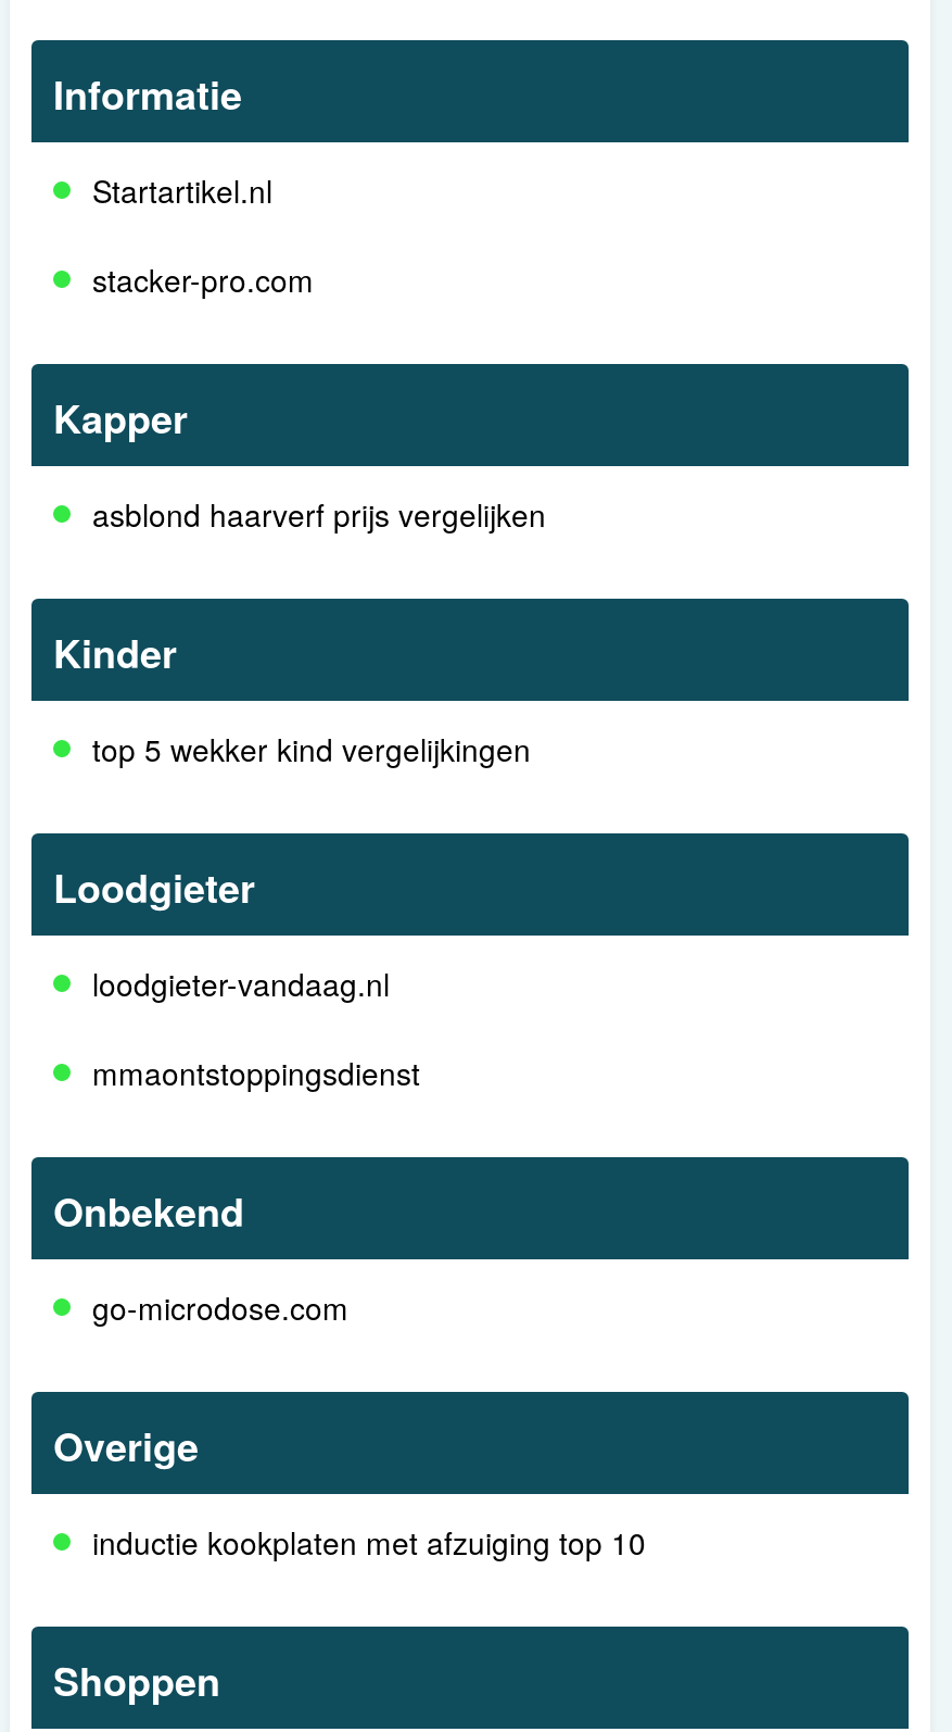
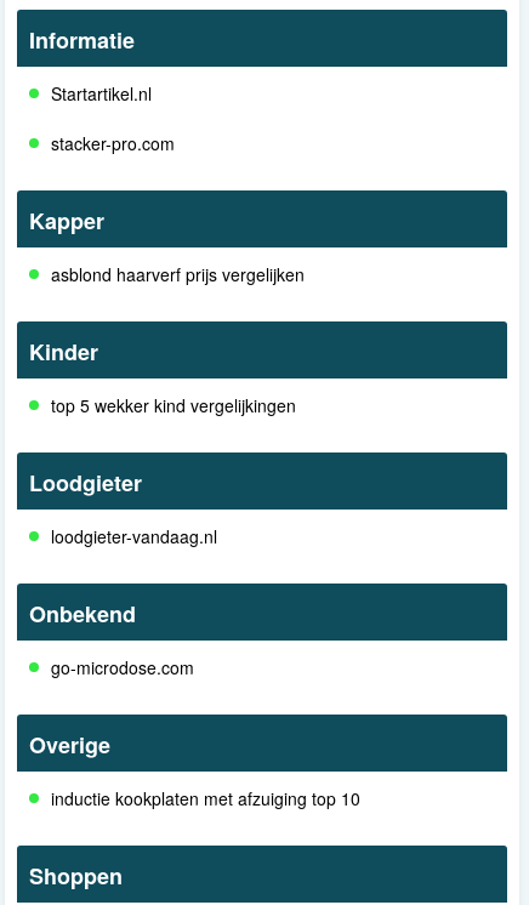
[92,1051,420,1095] mmaontstoppingsdienst -> none

